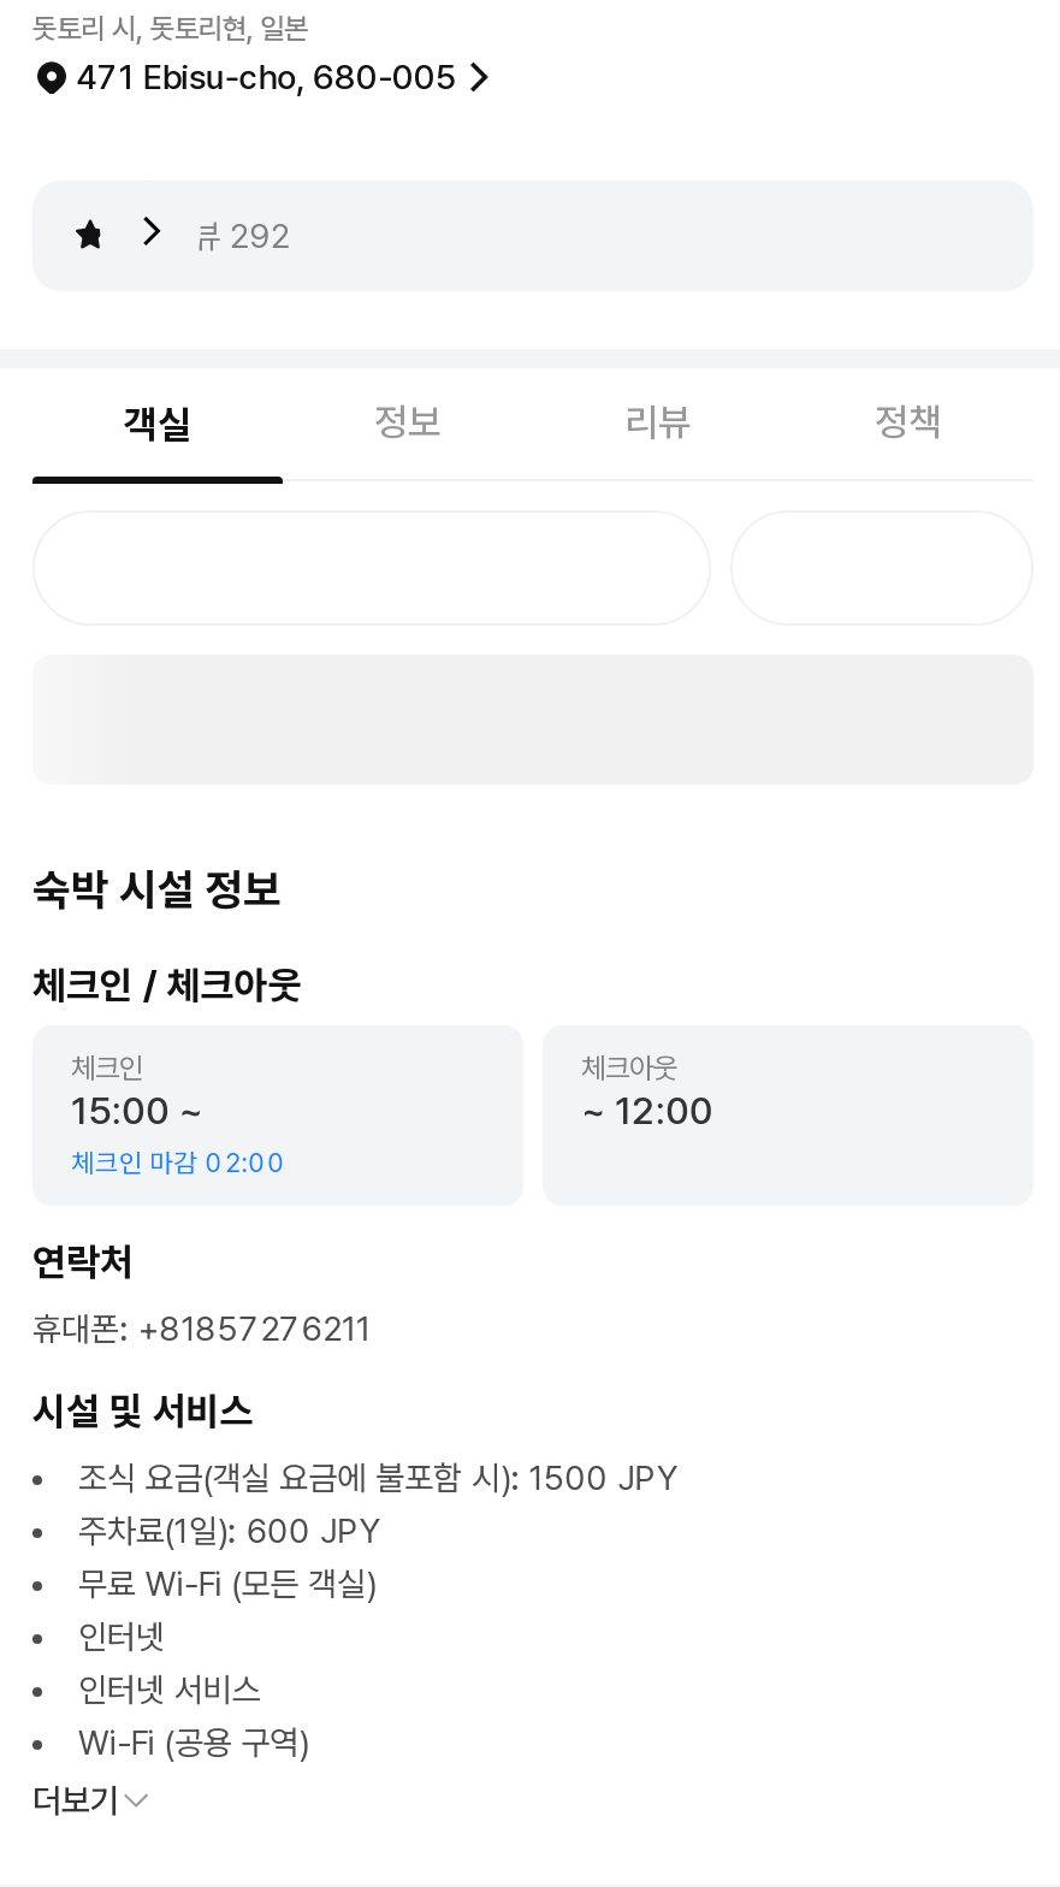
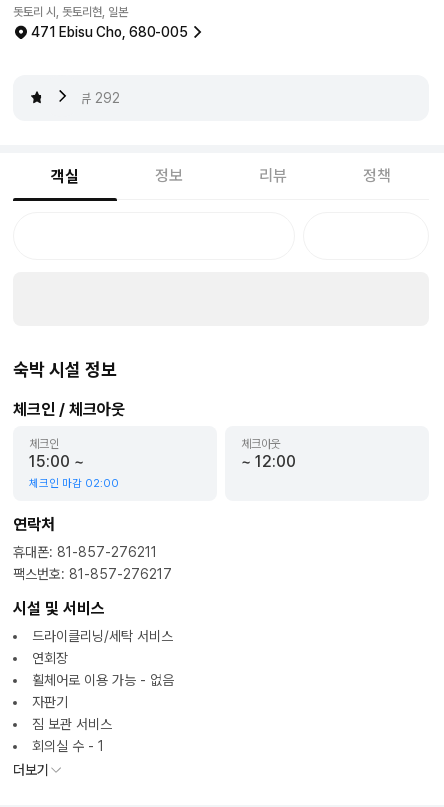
[76,58,457,96] 471 Ebisu-cho, 680-005 -> [31,24,188,40] 471 Ebisu Cho, 680-005
[32,1309,371,1348] 휴대폰: +81857276211 -> [13,544,171,582] 휴대폰: 81-857-276211 | 팩스번호: 81-857-276217
[78,1459,678,1762] 조식 요금(객실 요금에 불포함 시): 1500 JPY | 주차료(1일): 600 JPY | 무료 Wi-Fi (모든 객실) | 인터넷 | 인터넷 서비스 | Wi-Fi (공용 구역) -> [32,628,174,754] 드라이클리닝/세탁 서비스 | 연회장 | 휠체어로 이용 가능 - 없음 | 자판기 | 짐 보관 서비스 | 회의실 수 - 1

